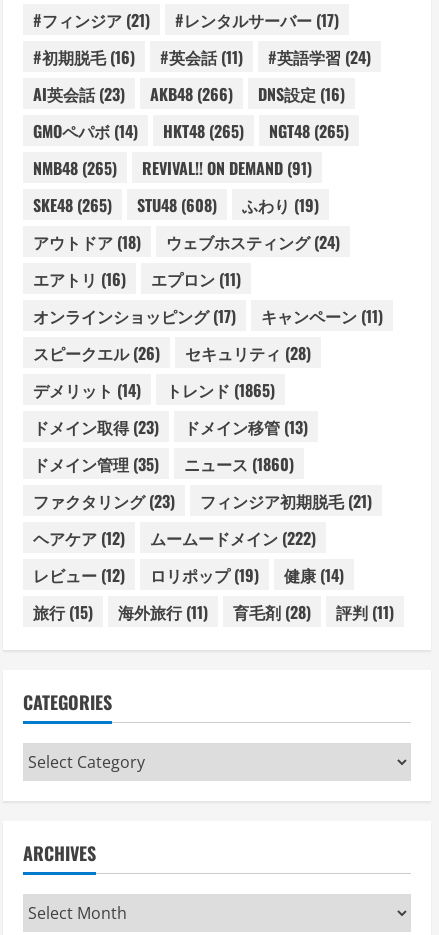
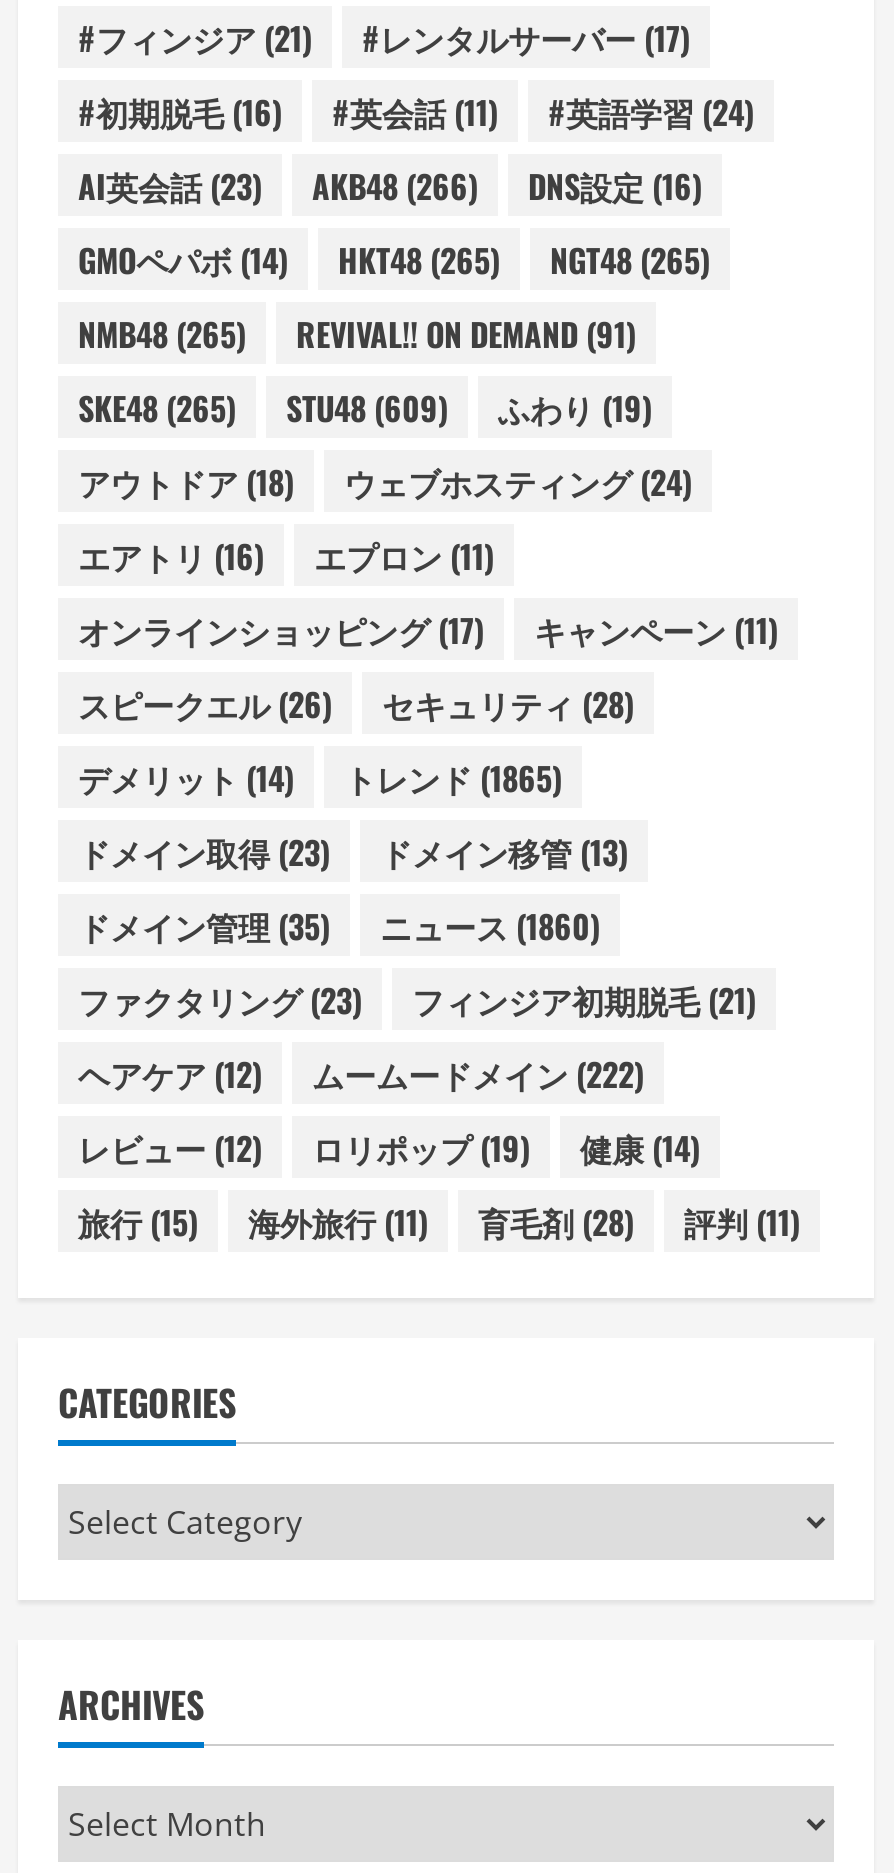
[33,193,319,217] SKE48 (265) STU48 (608) ふわり(19) -> [78,384,652,432] SKE48 (265) STU48 (609) ふわり(19)

